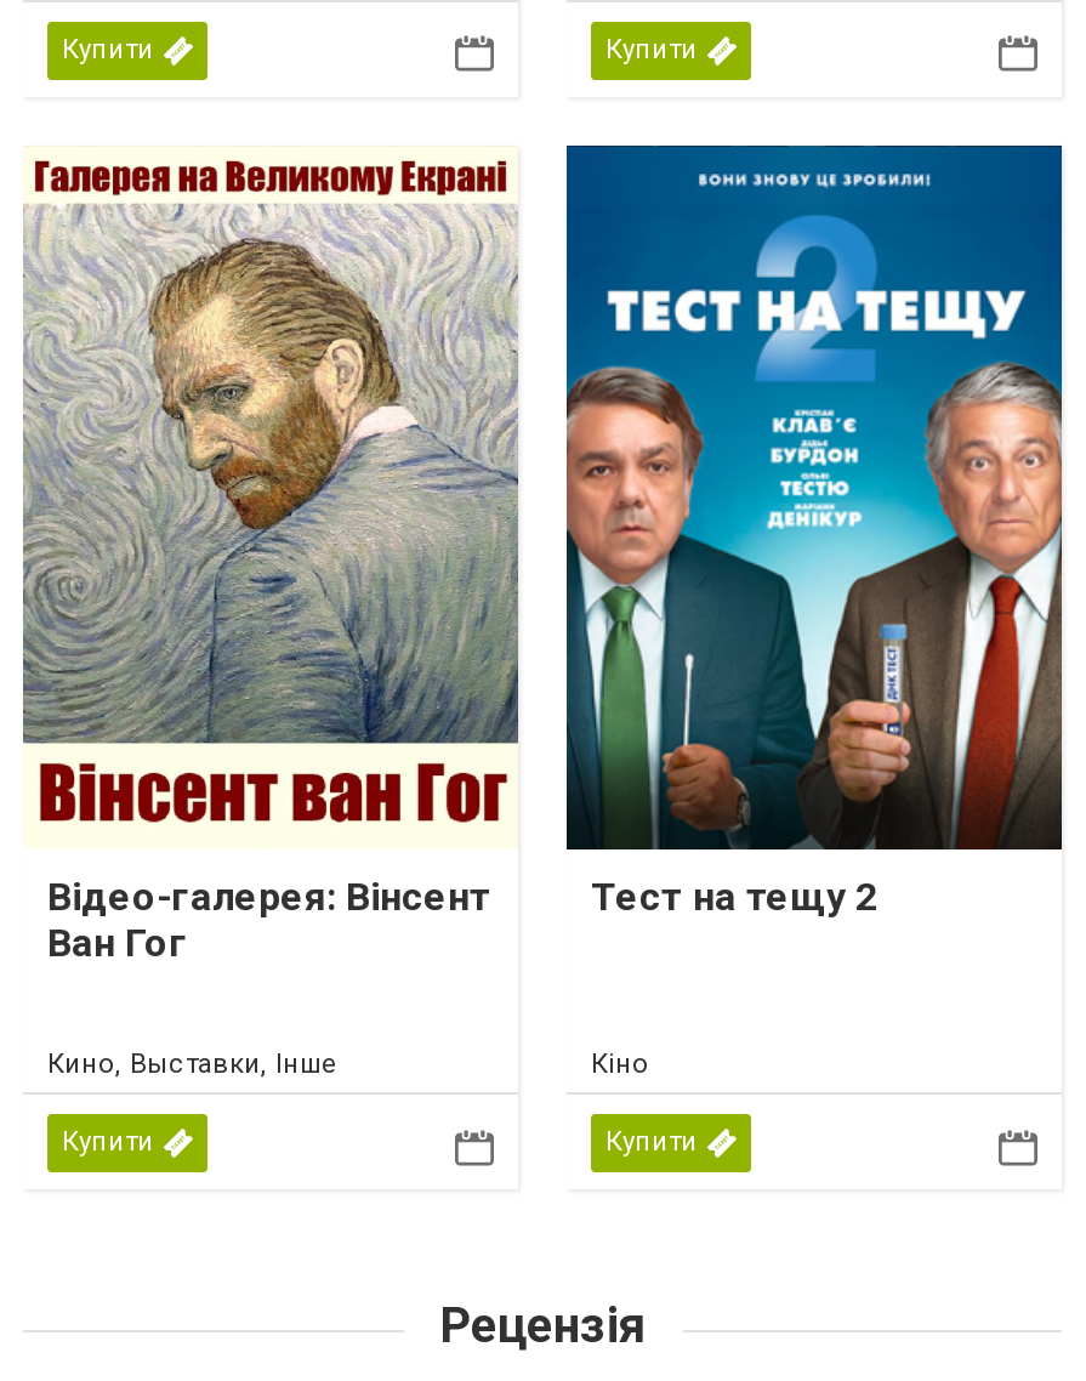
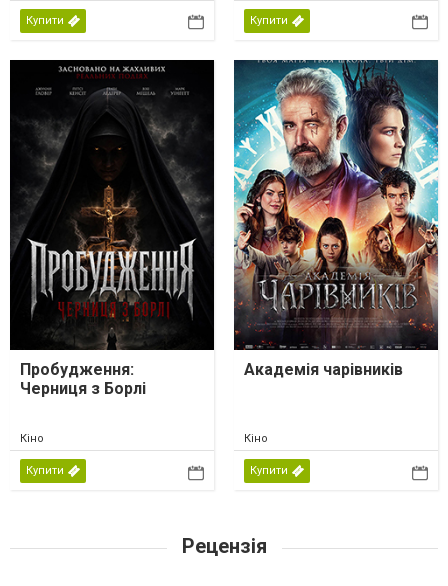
[21,146,521,967] [image] | Відео-галерея: Вінсент | Ван Гог -> [9,59,215,398] [image] | Пробудження: | Черниця з Борлі
[564,146,1064,921] [image] | Тест на тещу 2 -> [233,60,439,379] [image] | Академія чарівників
[47,1049,339,1081] Кино, Выставки, Інше -> [20,432,44,445] Кіно

